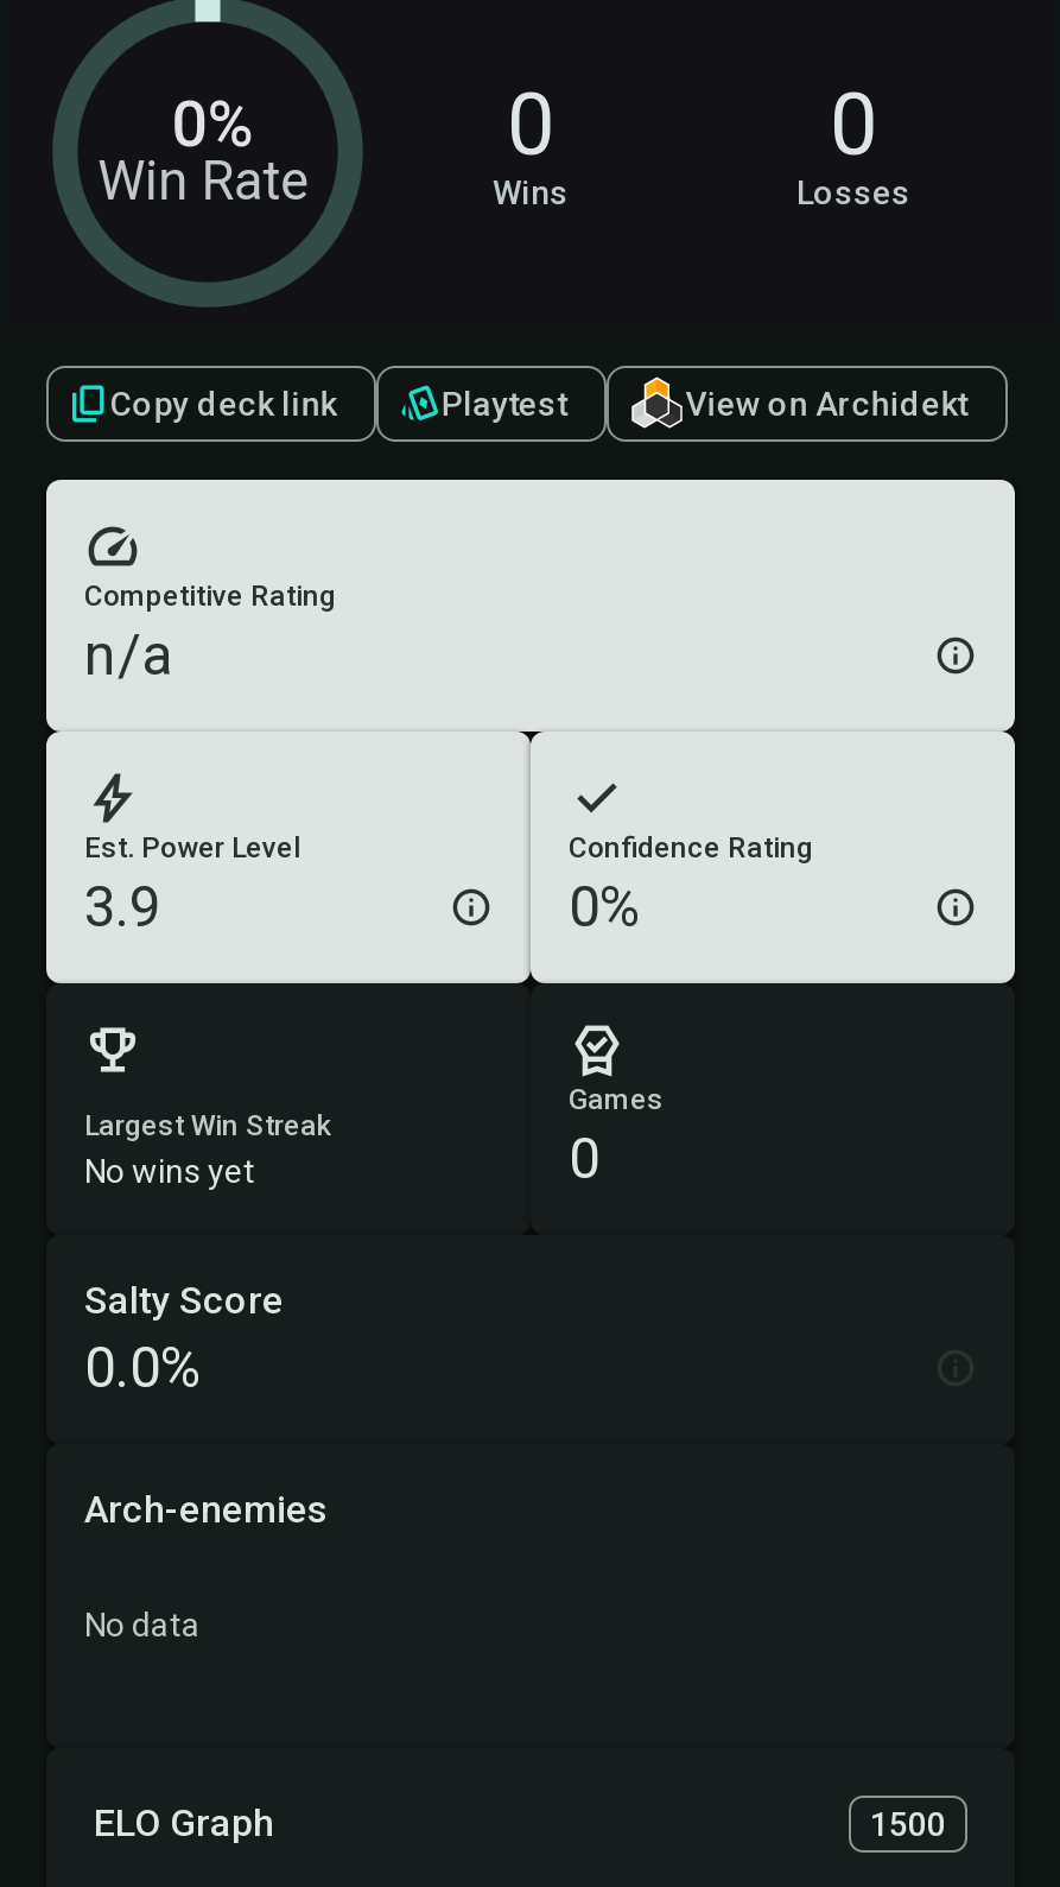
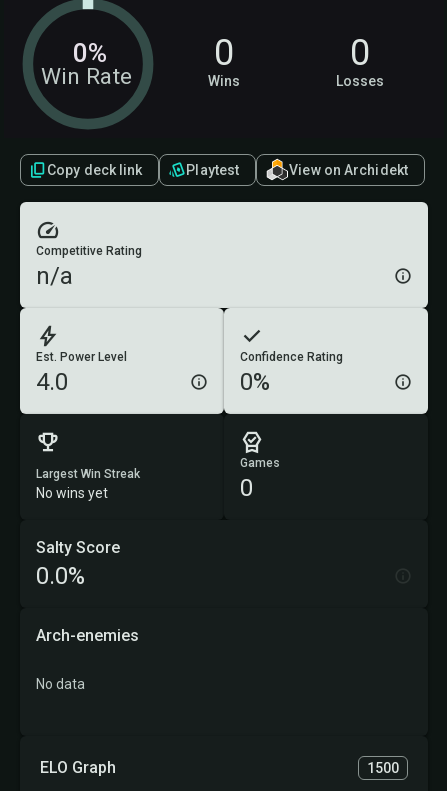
[84,874,160,941] 3.9 -> [36,368,68,396] 4.0

